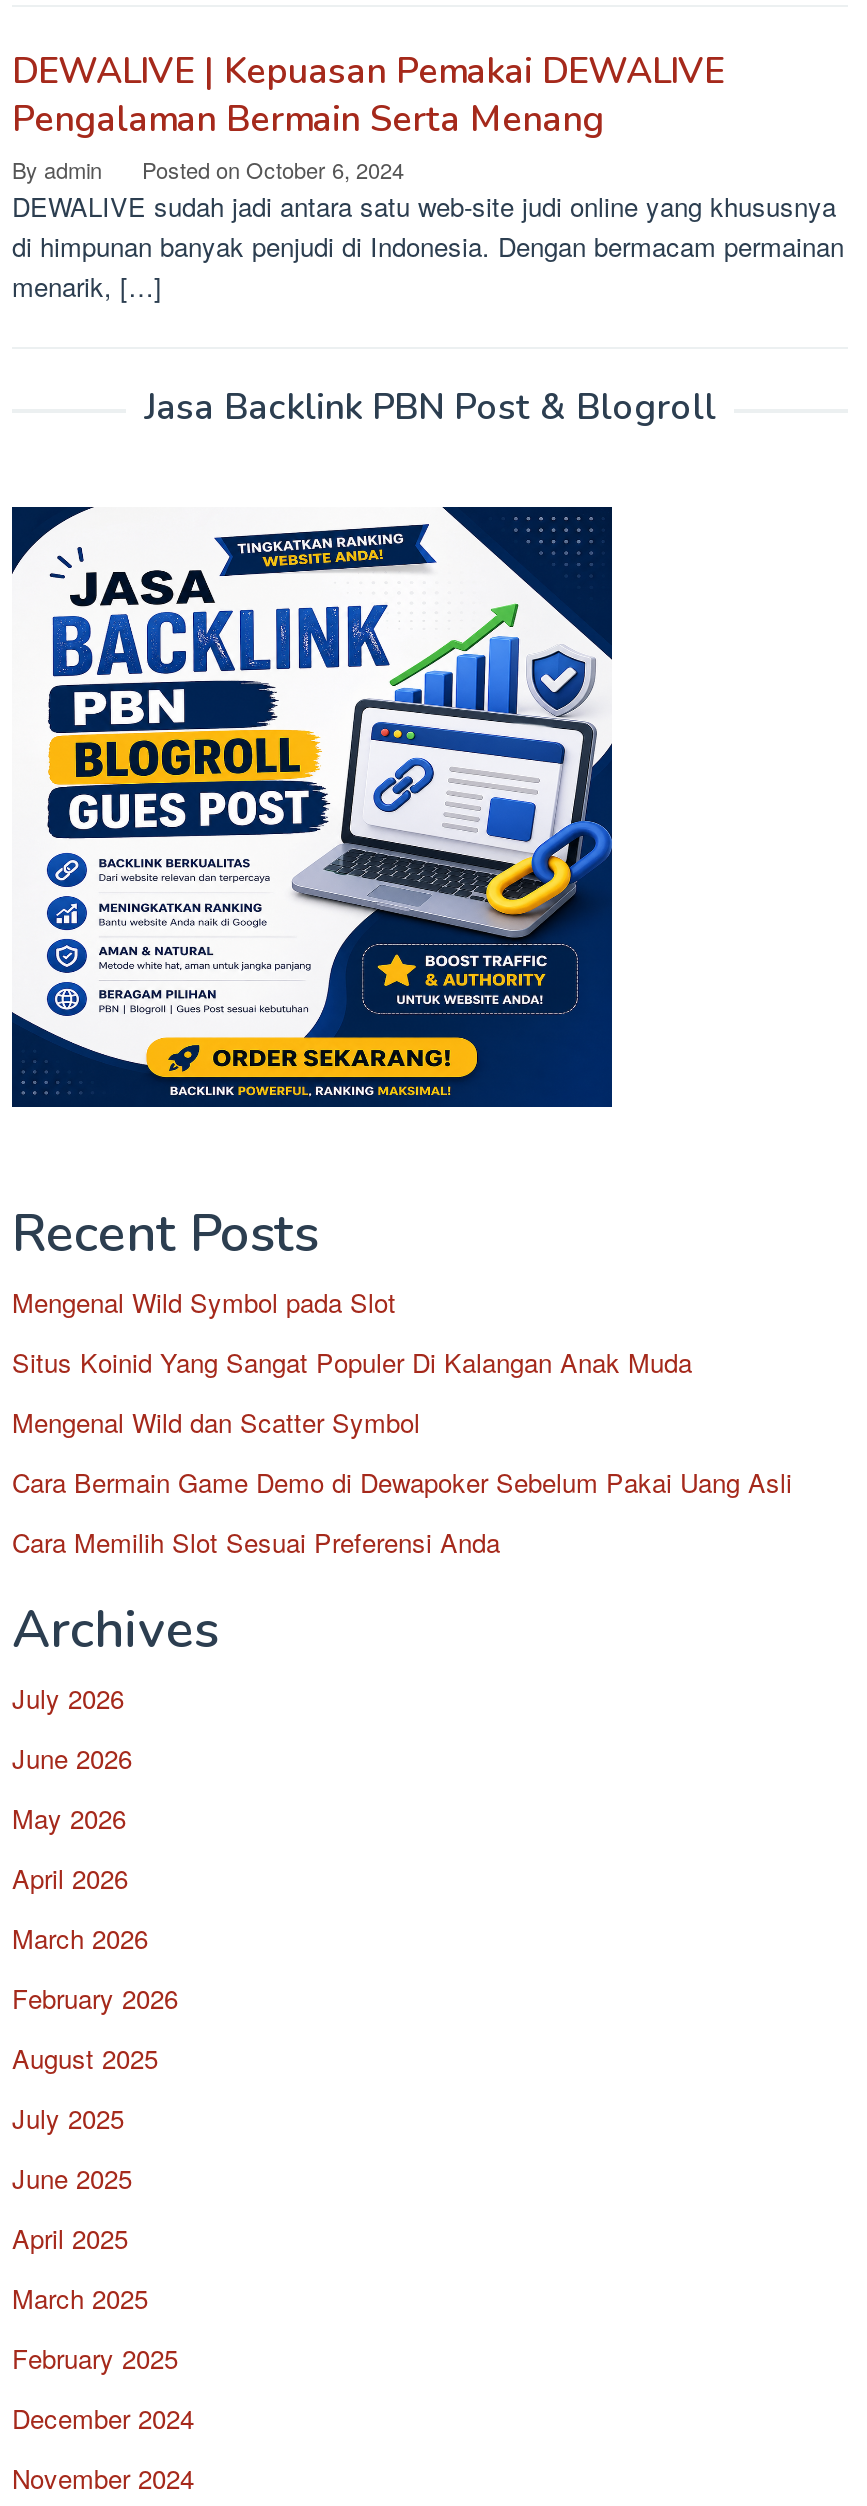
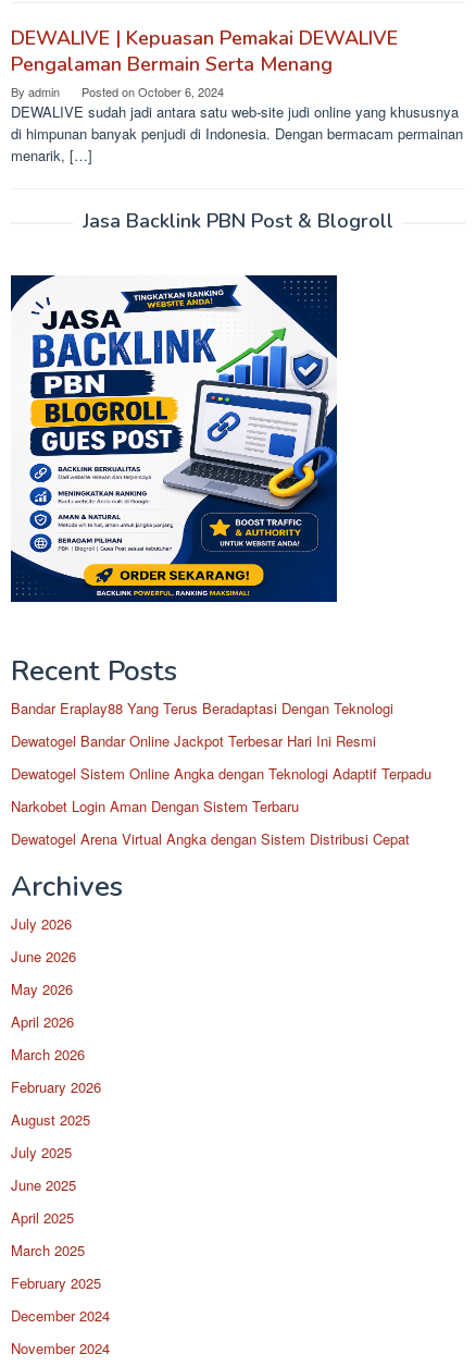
[12,1283,396,1321] Mengenal Wild Symbol pada Slot -> [11,698,393,718] Bandar Eraplay88 Yang Terus Beradaptasi Dengan Teknologi
[12,1343,692,1381] Situs Koinid Yang Sangat Populer Di Kalangan Anak Muda -> [11,730,376,751] Dewatogel Bandar Online Jackpot Terbesar Hari Ini Resmi
[12,1403,420,1441] Mengenal Wild dan Scatter Symbol -> [11,763,431,784] Dewatogel Sistem Online Angka dengan Teknologi Adaptif Terpadu
[12,1463,792,1501] Cara Bermain Game Demo di Dewapoker Sebelum Pakai Uang Asli -> [11,796,299,816] Narkobet Login Aman Dengan Sistem Terbaru
[12,1523,500,1561] Cara Memilih Slot Sesuai Preferensi Anda -> [11,828,410,849] Dewatogel Arena Virtual Angka dengan Sistem Distribusi Cepat

